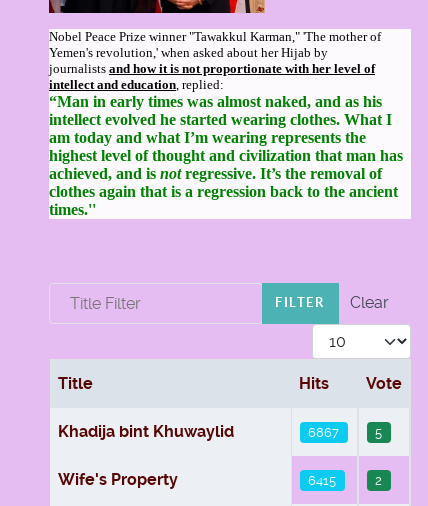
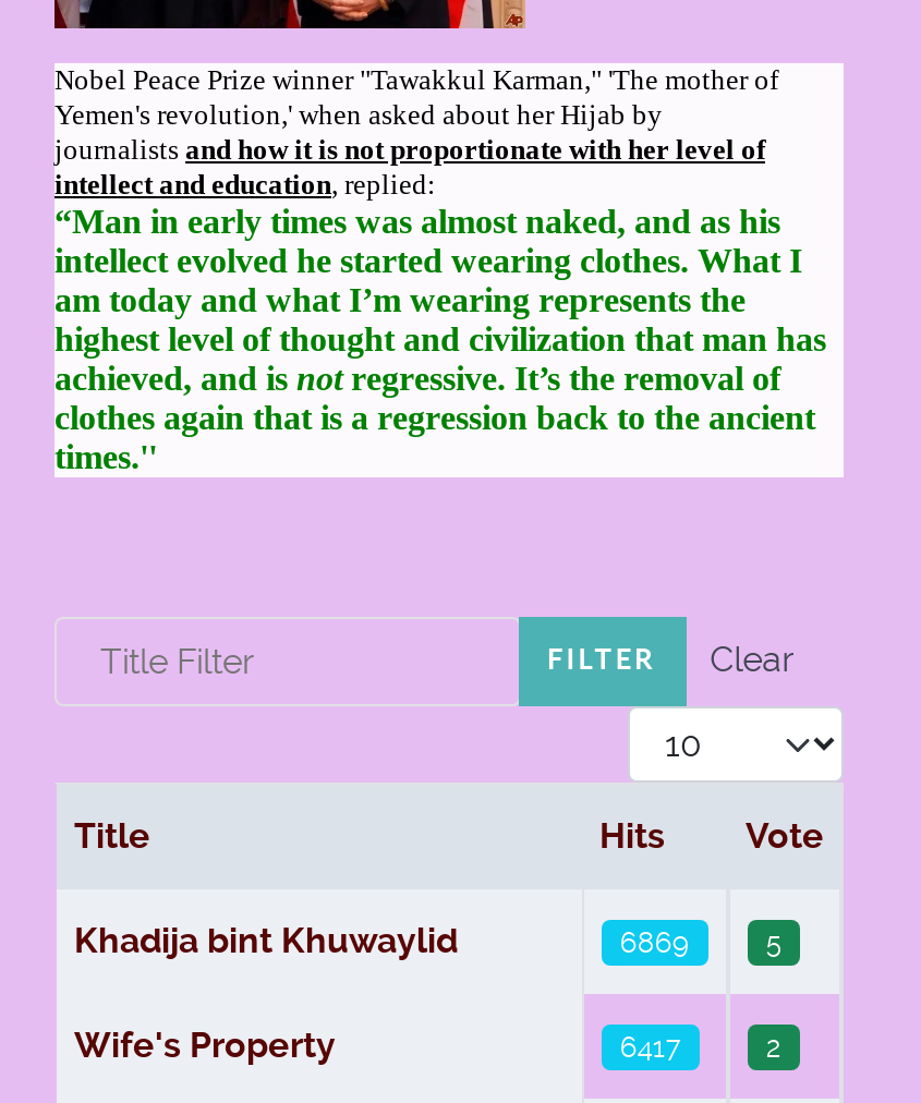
[308,424,339,439] 6867 -> [620,925,689,958] 6869
[308,472,336,487] 6415 -> [620,1030,681,1063] 6417

